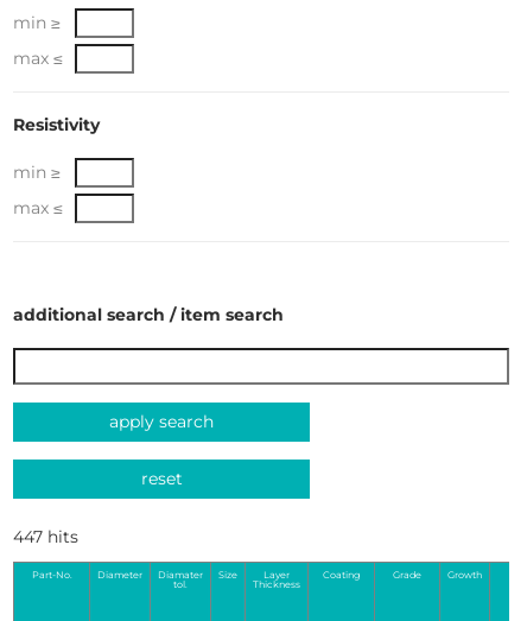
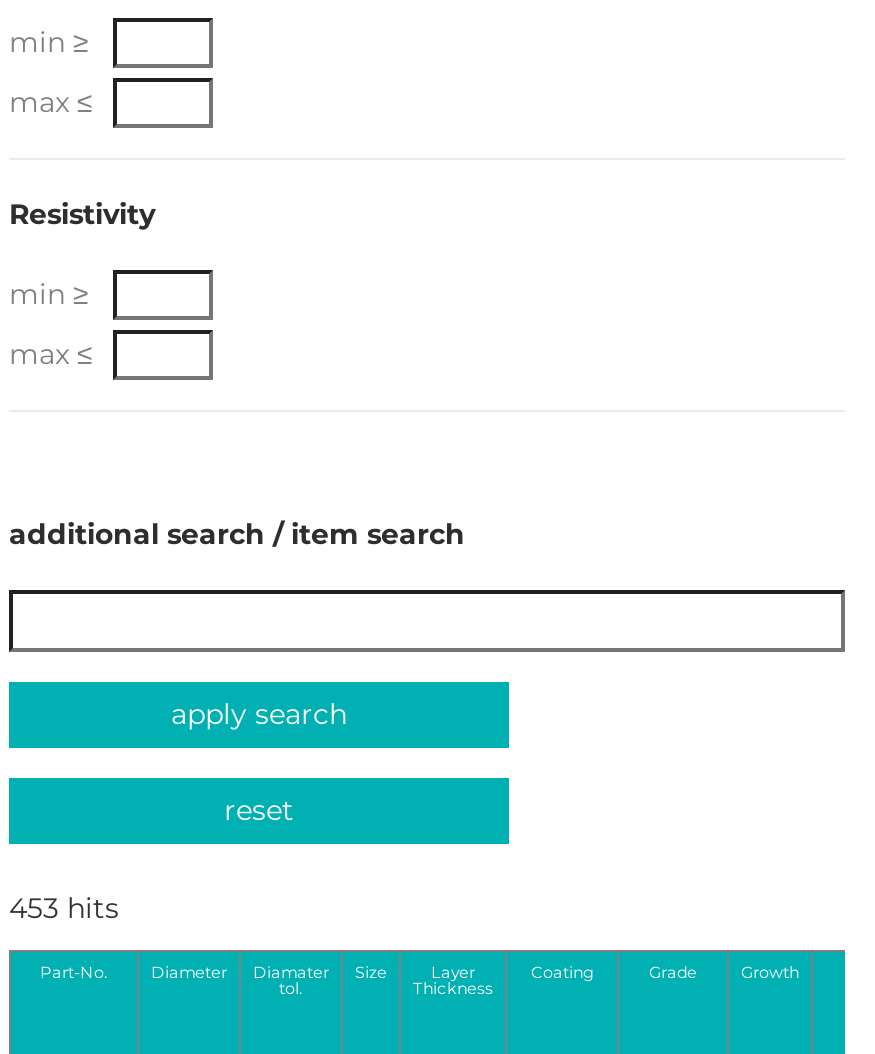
[13,526,83,547] 447 hits -> [9,890,127,926] 453 hits

